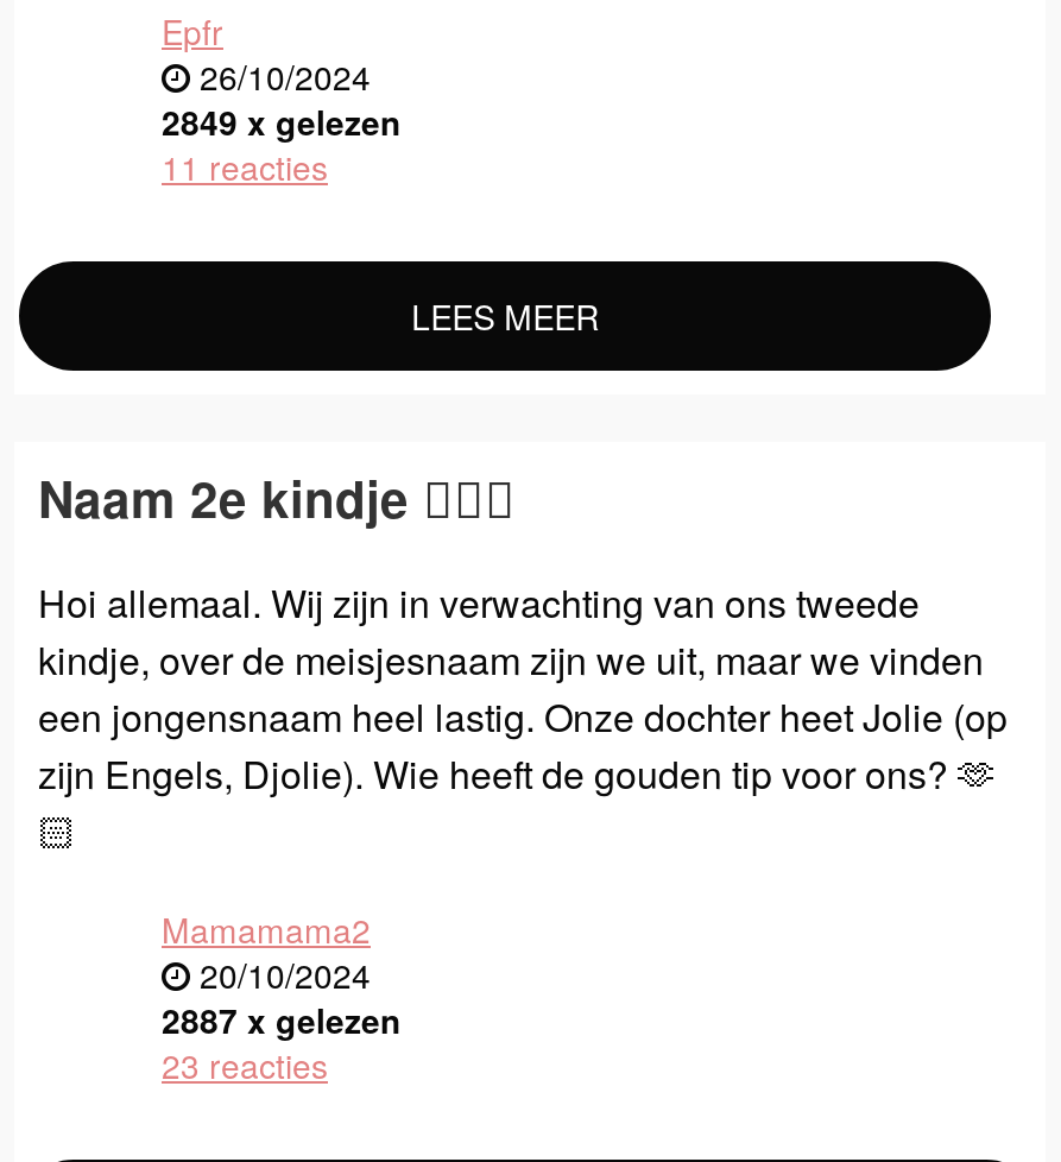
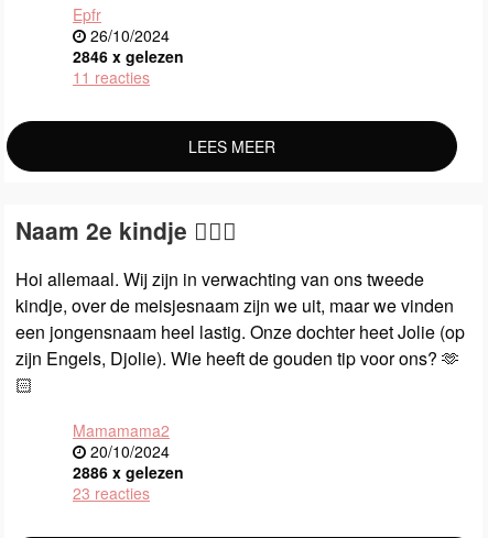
[162,97,402,145] 2849 x gelezen -> [73,45,184,67] 2846 x gelezen
[162,996,402,1043] 2887 x gelezen -> [73,461,184,483] 2886 x gelezen

